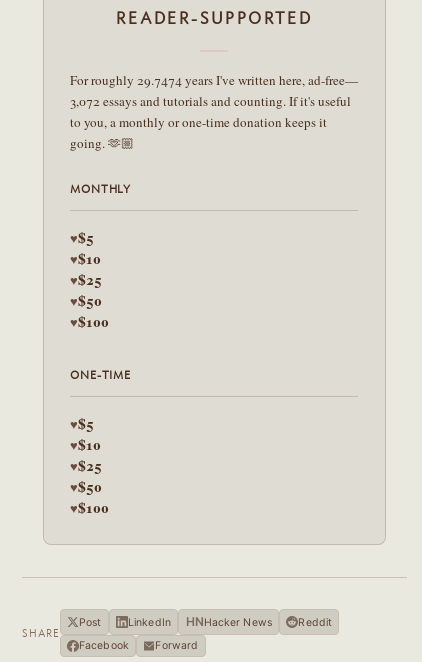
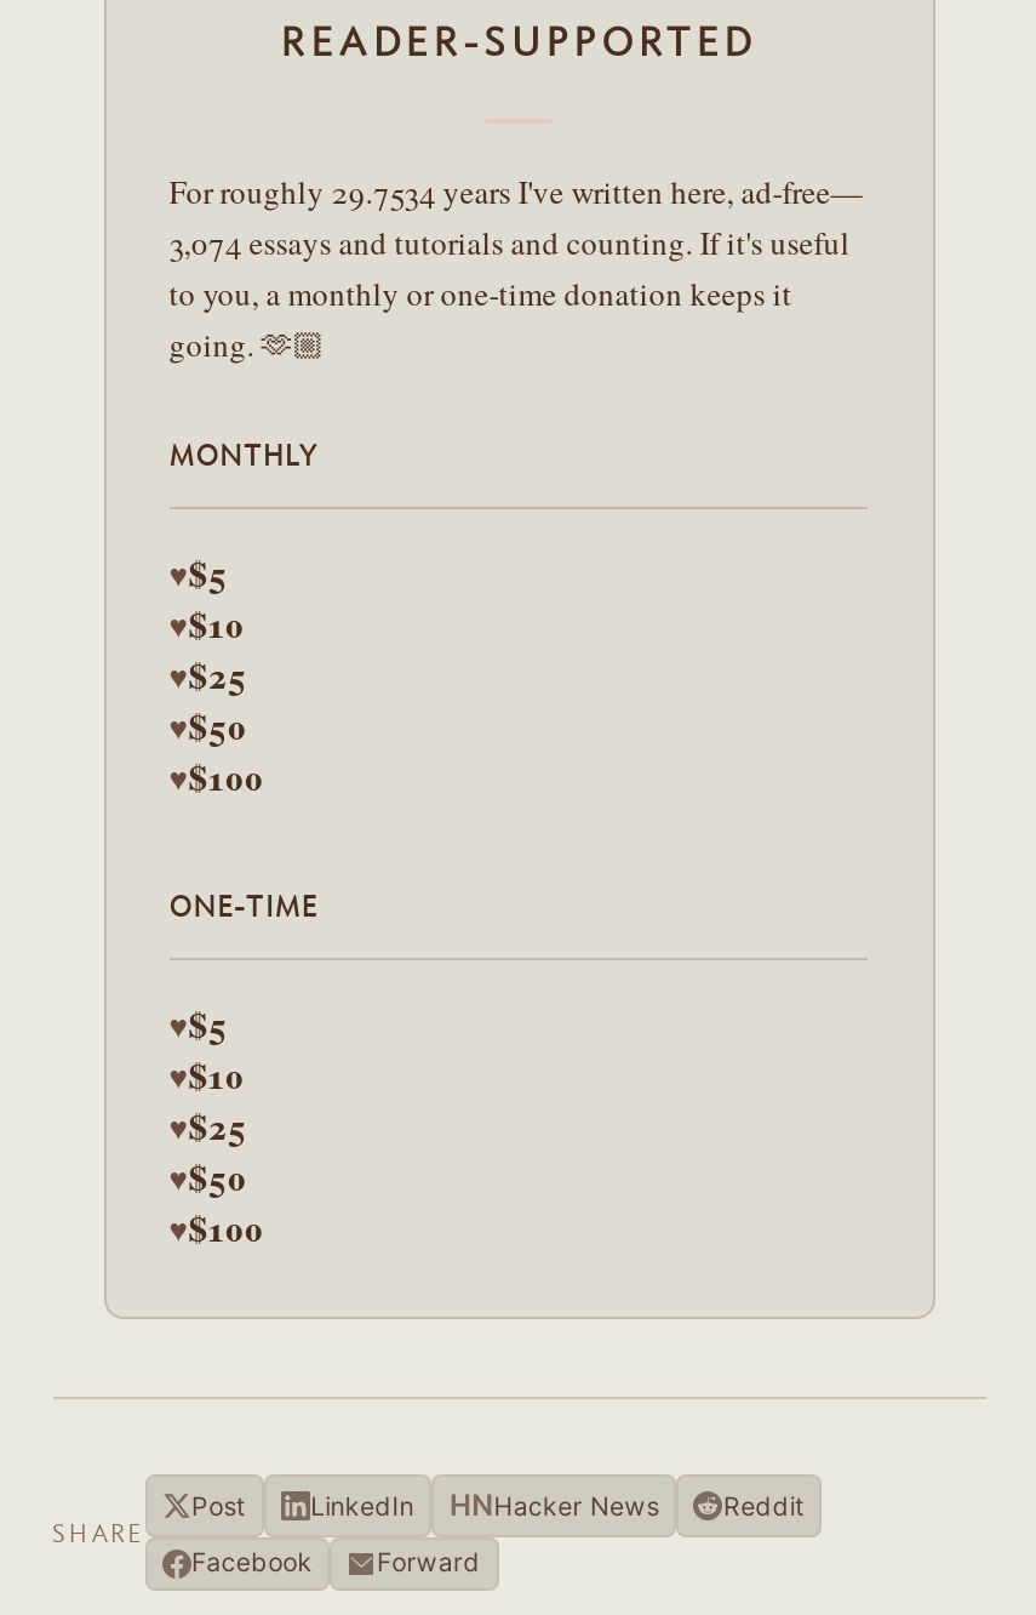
[70,71,358,89] For roughly 29.7474 years I've written here, ad-free— -> [169,170,862,214] For roughly 29.7534 years I've written here, ad-free—
[70,92,351,110] 3,072 essays and tutorials and counting. If it's useful -> [169,221,850,265] 3,074 essays and tutorials and counting. If it's useful

